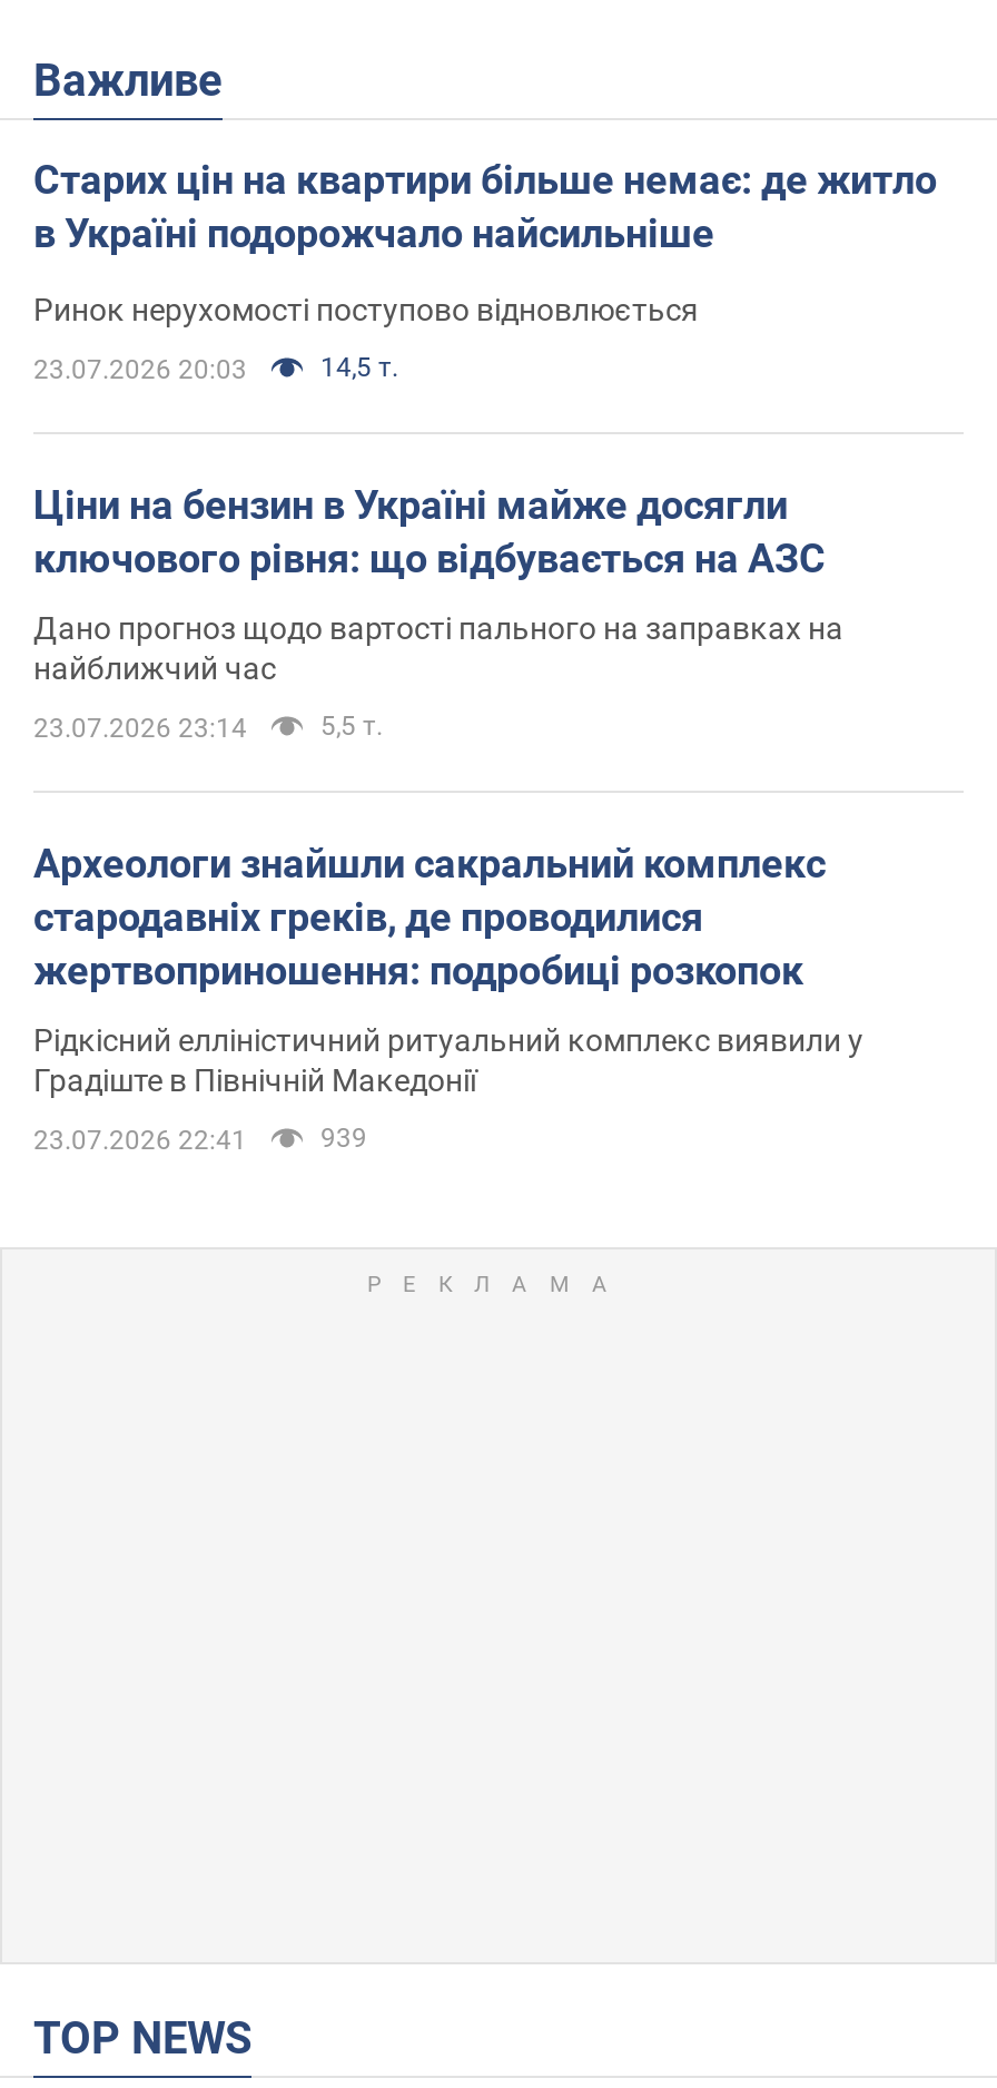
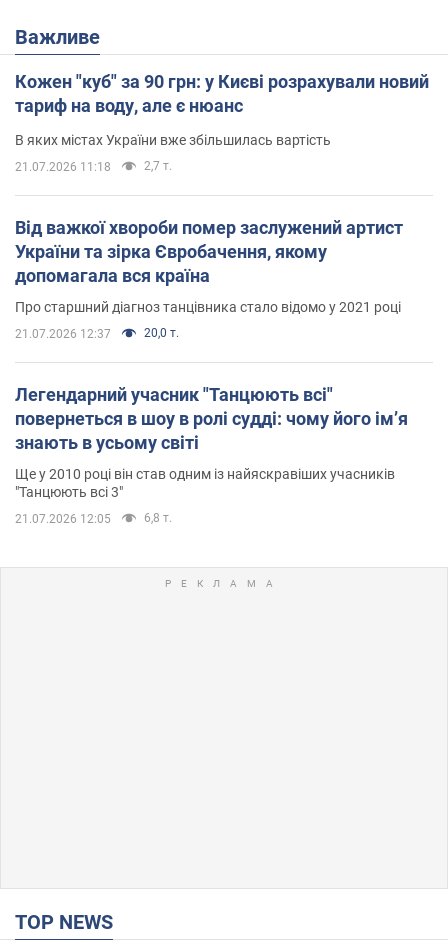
[33,155,937,255] Старих цін на квартири більше немає: де житло | в Україні подорожчало найсильніше -> [15,71,429,116] Кожен "куб" за 90 грн: у Києві розрахували новий | тариф на воду, але є нюанс
[33,291,699,327] Ринок нерухомості поступово відновлюється -> [15,132,331,148] В яких містах України вже збільшилась вартість
[33,351,398,385] 23.07.2026 20:03 | 14,5 т. -> [15,159,172,174] 21.07.2026 11:18 | 2,7 т.
[33,480,826,581] Ціни на бензин в Україні майже досягли | ключового рівня: що відбувається на АЗС -> [15,217,403,286] Від важкої хвороби помер заслужений артист | України та зірка Євробачення, якому | допомагала вся країна
[33,610,843,685] Дано прогноз щодо вартості пального на заправках на | найближчий час -> [15,299,401,315] Про старшний діагноз танцівника стало відомо у 2021 році
[33,710,383,743] 23.07.2026 23:14 | 5,5 т. -> [15,326,179,341] 21.07.2026 12:37 | 20,0 т.
[33,839,826,993] Археологи знайшли сакральний комплекс | стародавніх греків, де проводилися | жертвоприношення: подробиці розкопок -> [15,384,408,453] Легендарний учасник "Танцюють всі" | повернеться в шоу в ролі судді: чому його імʼя | знають в усьому світі
[33,1022,863,1097] Рідкісний елліністичний ритуальний комплекс виявили у | Градіште в Північній Македонії -> [15,466,395,500] Ще у 2010 році він став одним із найяскравіших учасників | "Танцюють всі 3"
[33,1122,367,1155] 23.07.2026 22:41 | 939 -> [15,511,172,526] 21.07.2026 12:05 | 6,8 т.

